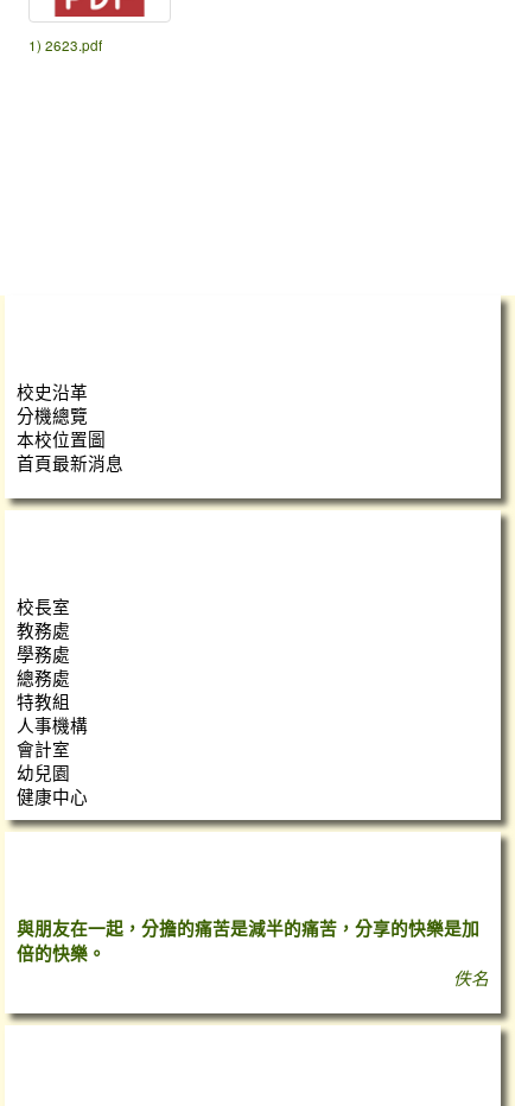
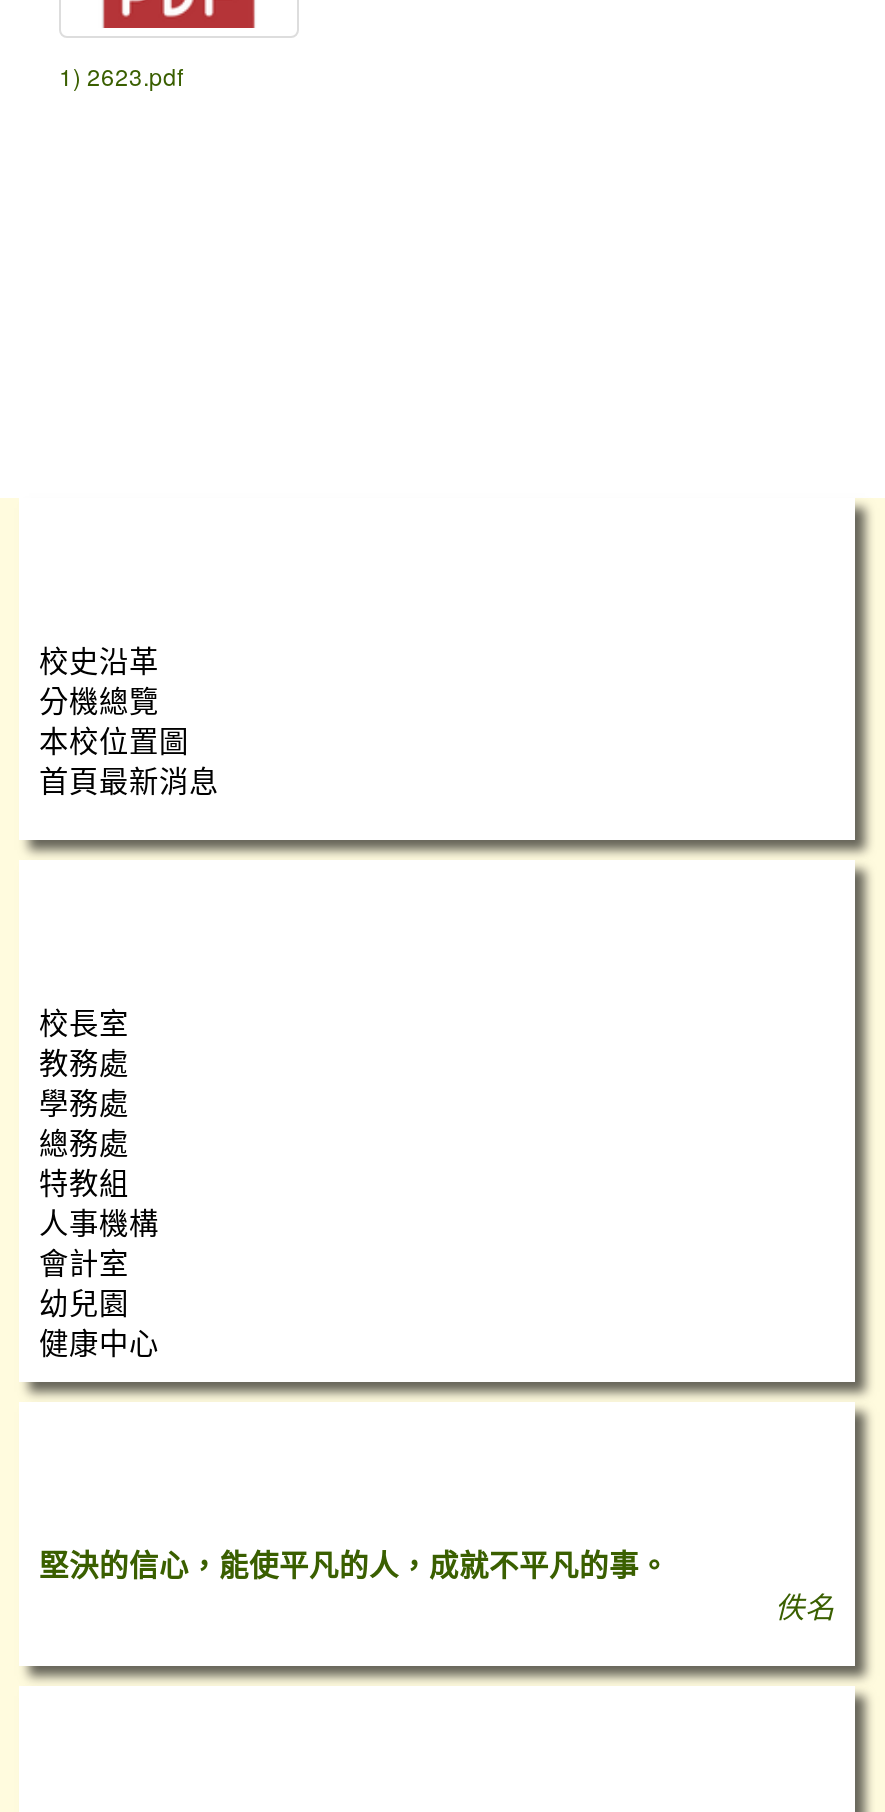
[17,916,479,966] 與朋友在一起，分擔的痛苦是減半的痛苦，分享的快樂是加 | 倍的快樂。 -> [39,1544,669,1586] 堅決的信心，能使平凡的人，成就不平凡的事。

